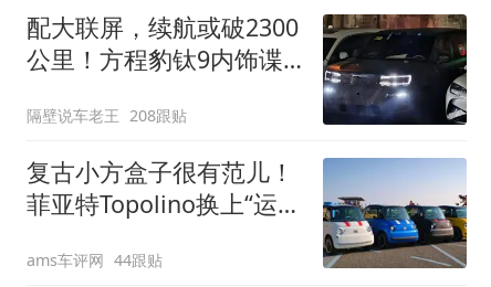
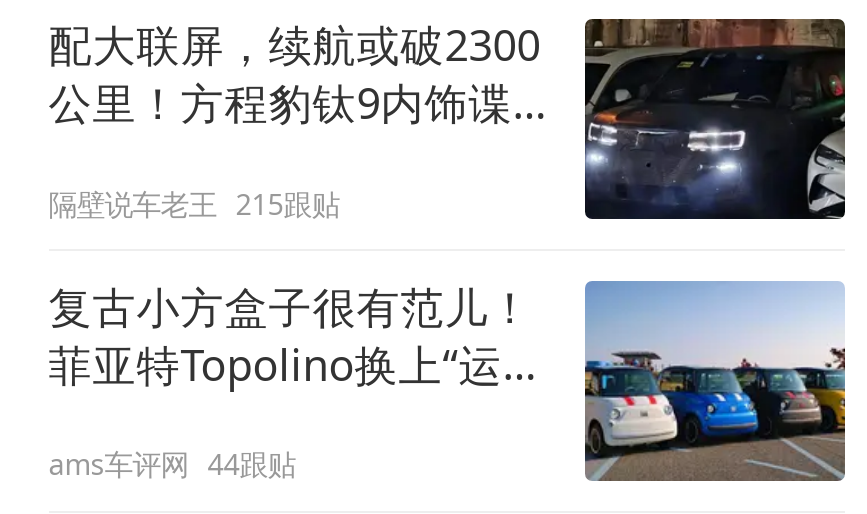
[26,105,187,126] 隔壁说车老王 208跟贴 -> [48,184,340,222] 隔壁说车老王 215跟贴

